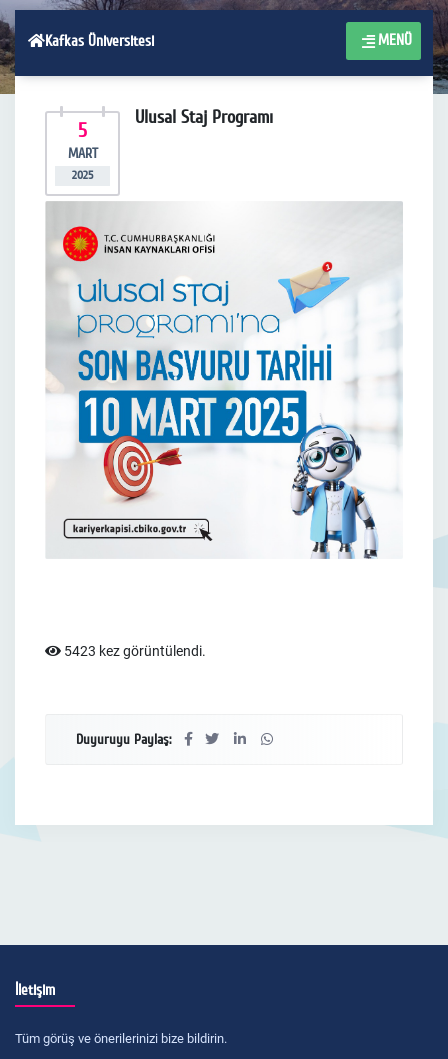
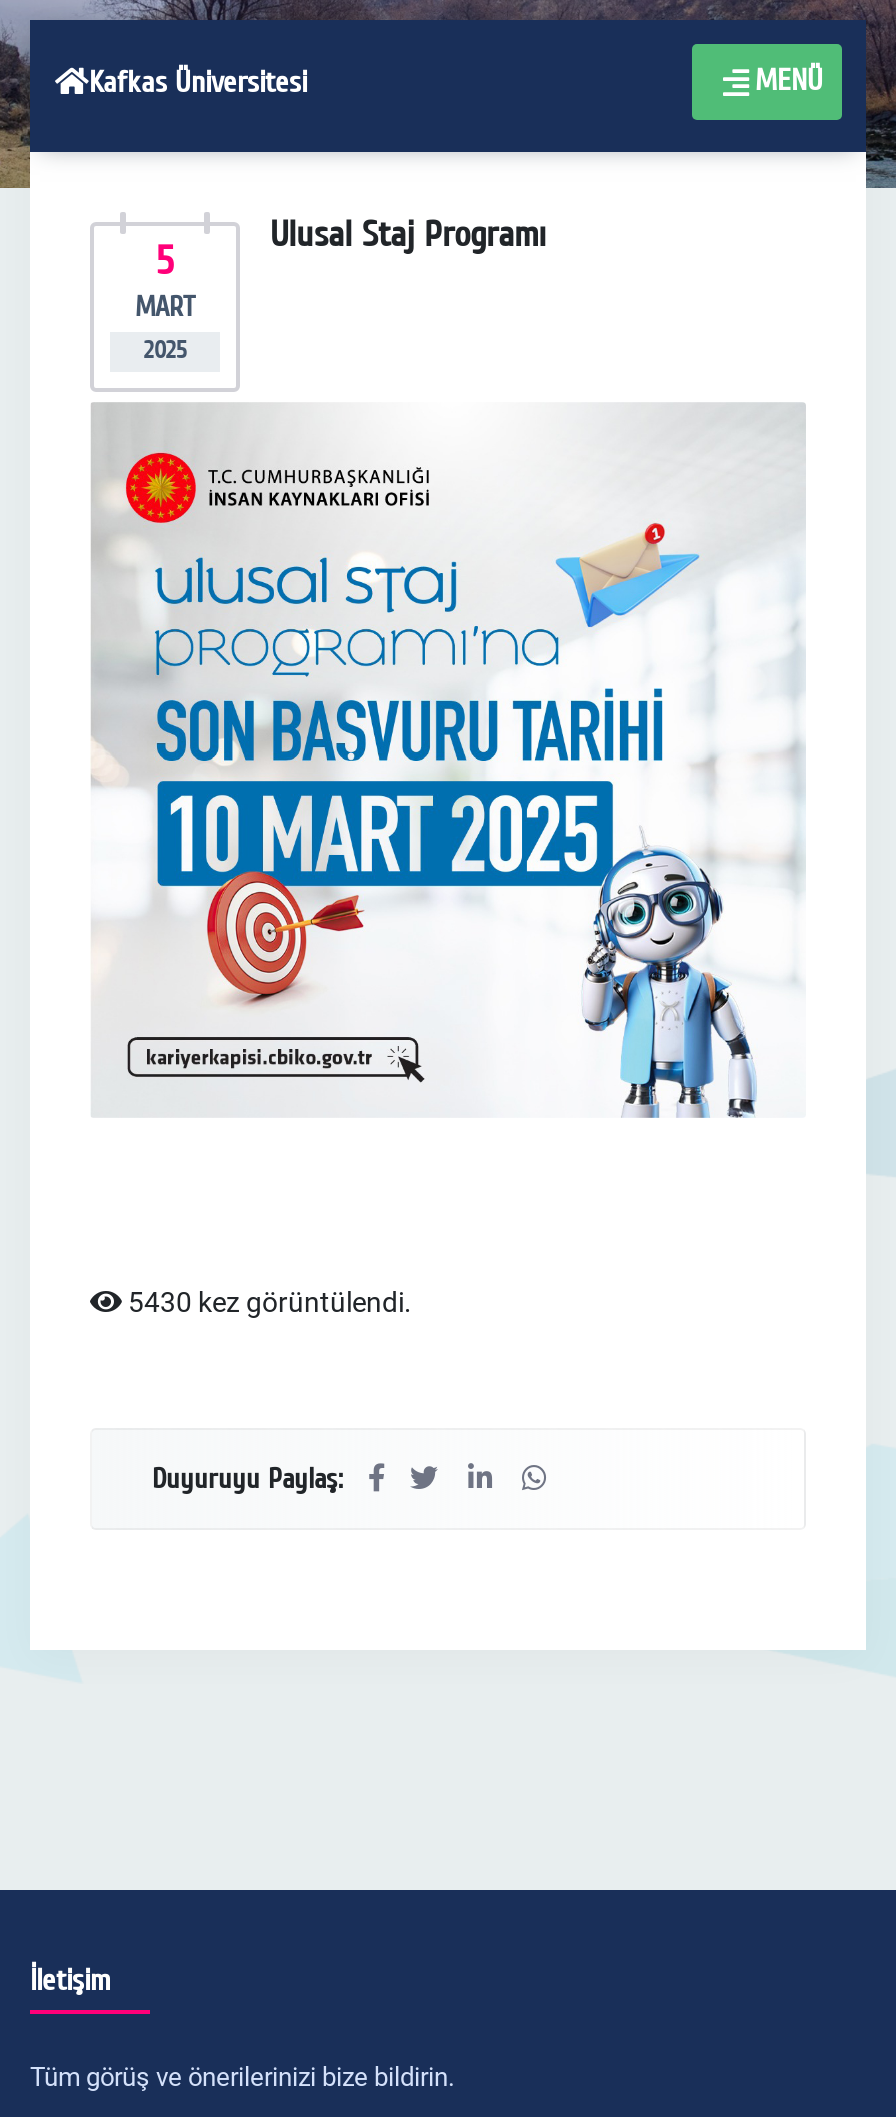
[61,643,206,659] 5423 kez görüntülendi. -> [122,1286,412,1318] 5430 kez görüntülendi.

